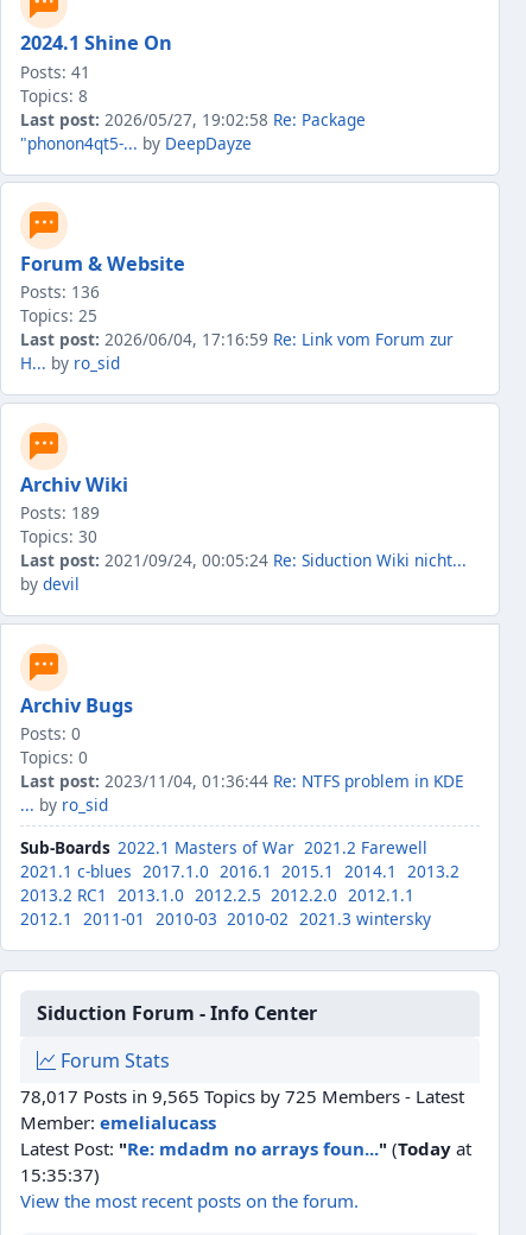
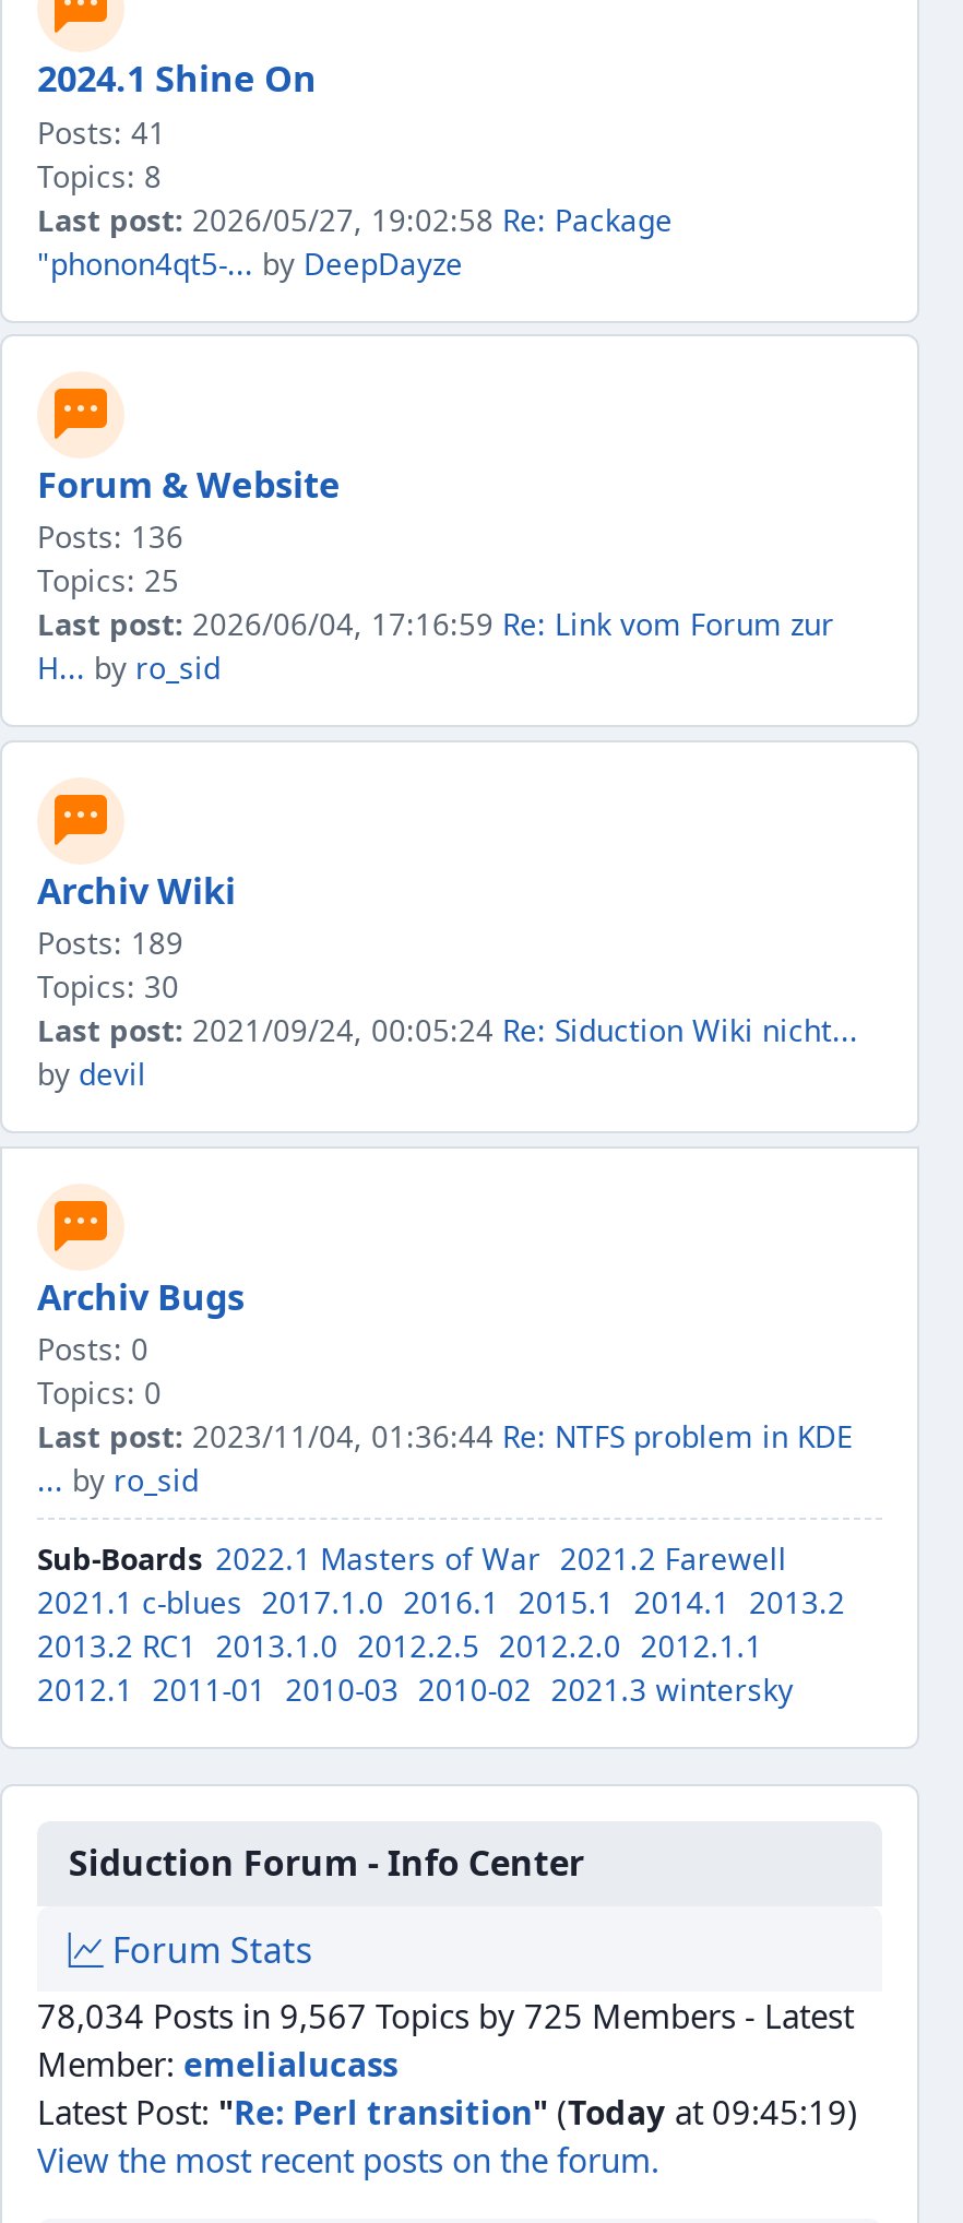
[20,1084,464,1108] 78,017 Posts in 9,565 Topics by 725 Members - Latest -> [37,1994,854,2038] 78,034 Posts in 9,567 Topics by 725 Members - Latest
[20,1137,471,1187] Latest Post: "Re: mdadm no arrays foun..." (Today at | 15:35:37) -> [37,2090,858,2134] Latest Post: "Re: Perl transition" (Today at 09:45:19)

